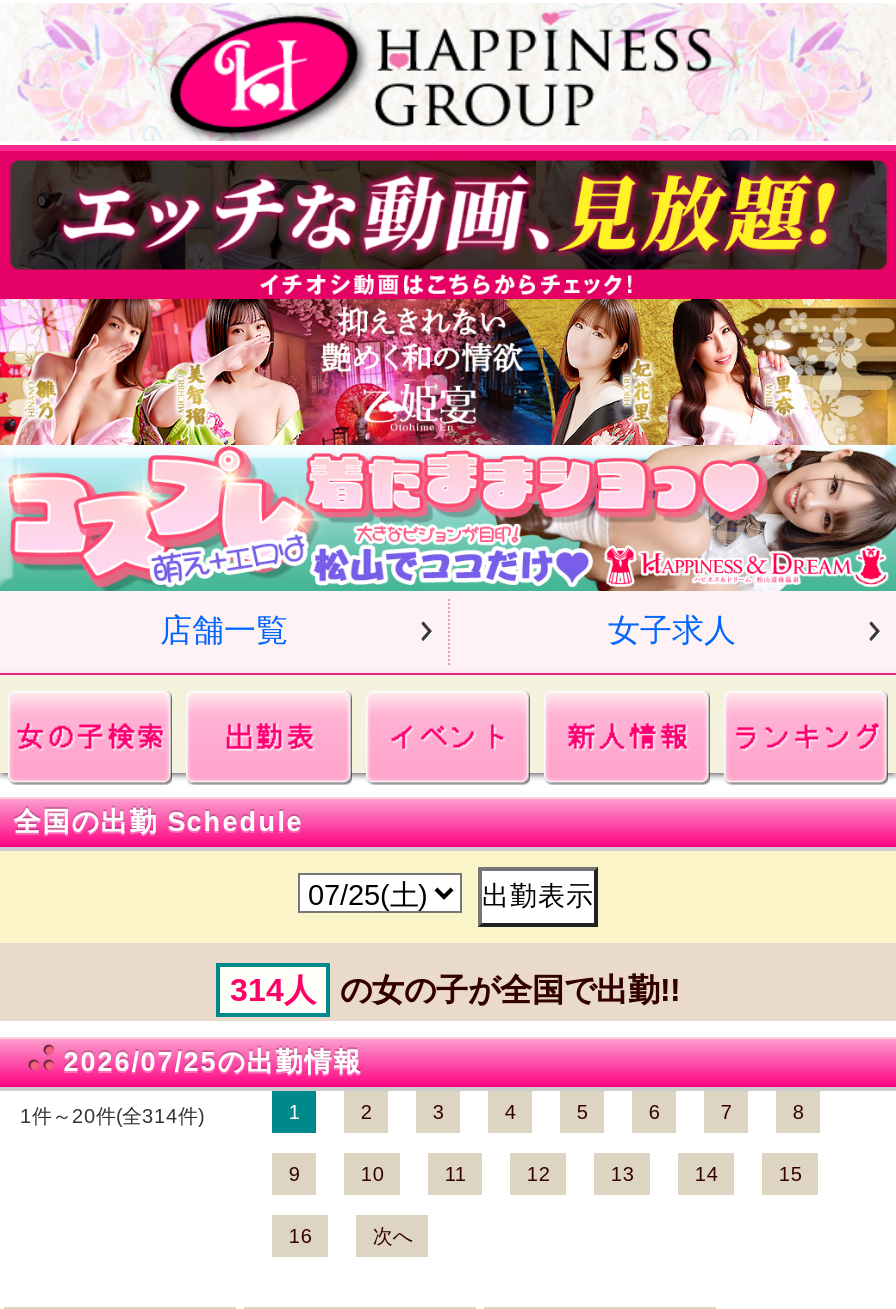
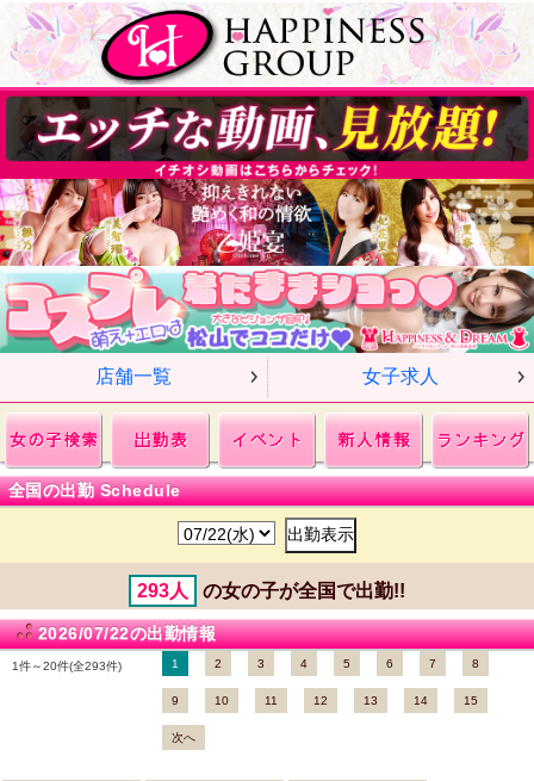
[230,973,680,1007] 314人 の女の子が全国で出勤!! -> [137,581,405,601] 293人 の女の子が全国で出勤!!
[64,1047,363,1077] 2026/07/25の出勤情報 -> [38,625,216,643] 2026/07/22の出勤情報
[0,1105,204,1127] 1件～20件(全314件) -> [0,659,122,672] 1件～20件(全293件)
[289,1225,313,1247] 16 -> none

